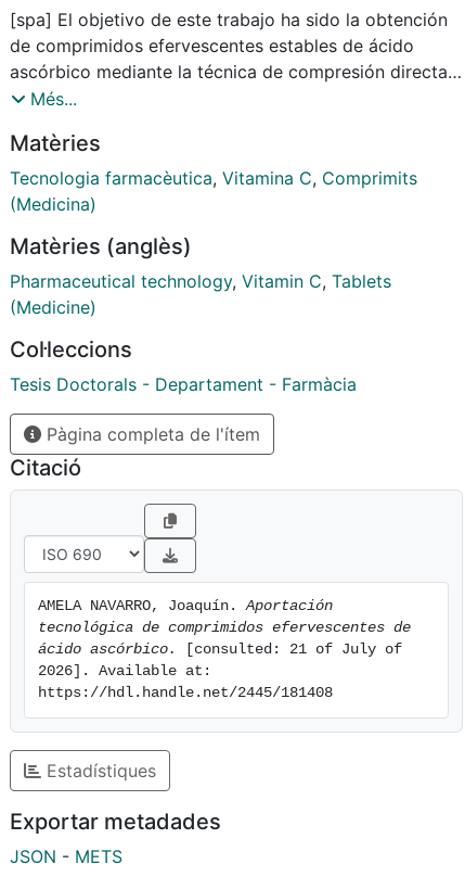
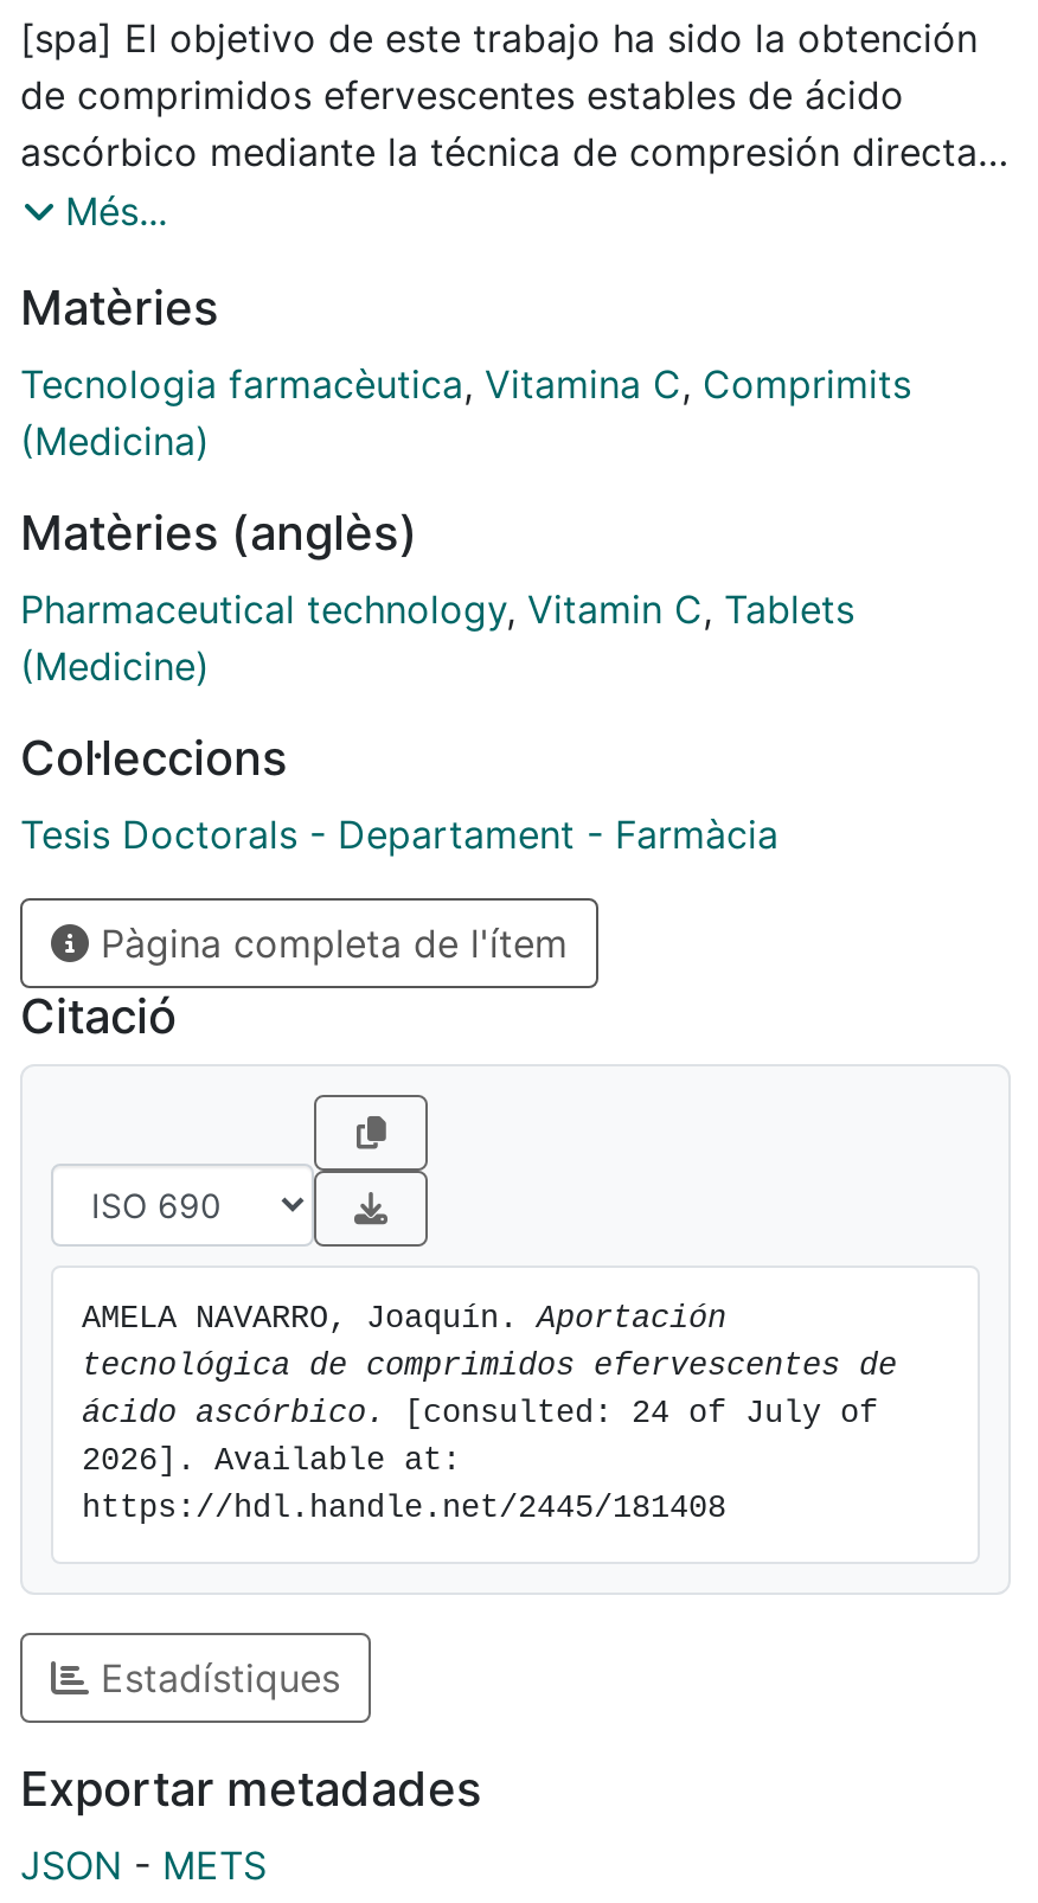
[38,642,402,658] ácido ascórbico. [consulted: 21 of July of -> [82,1397,878,1432] ácido ascórbico. [consulted: 24 of July of

